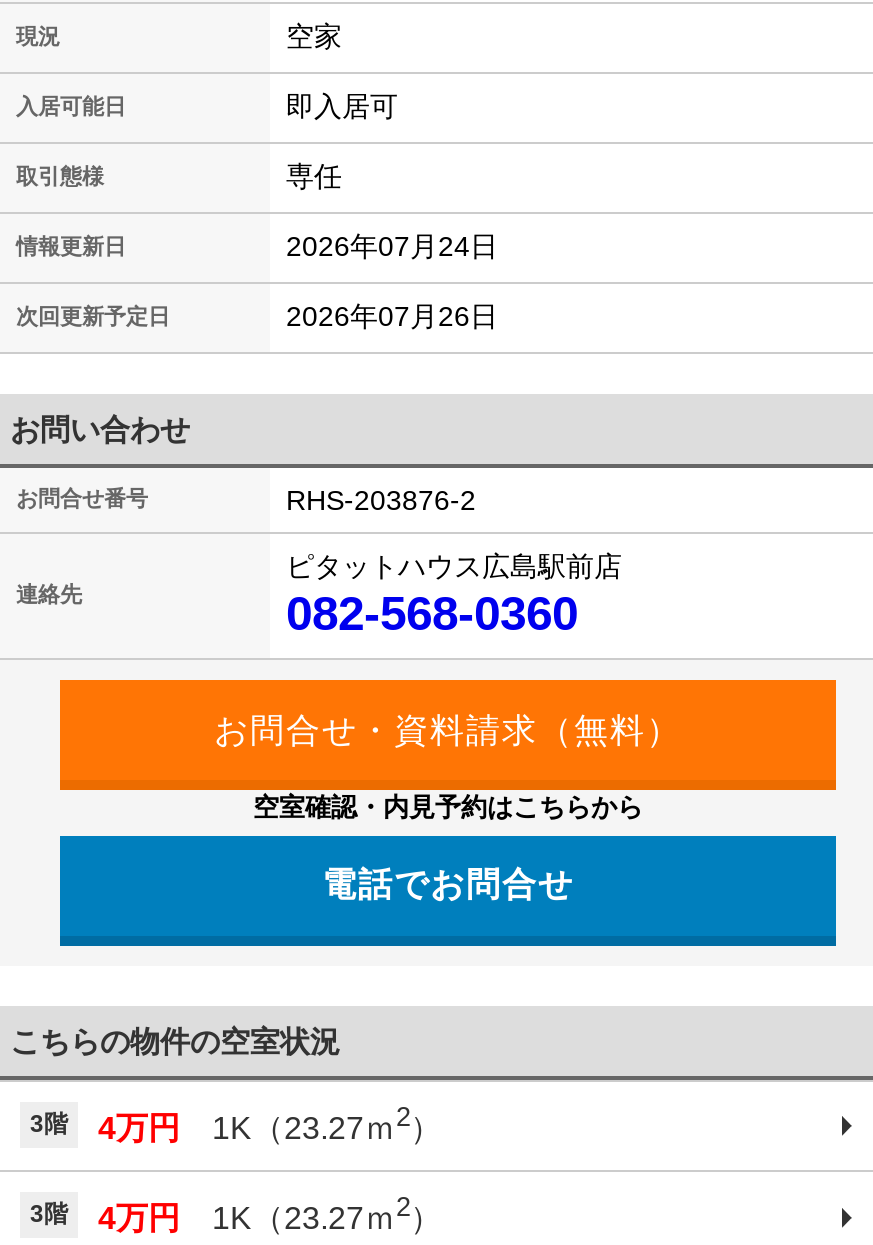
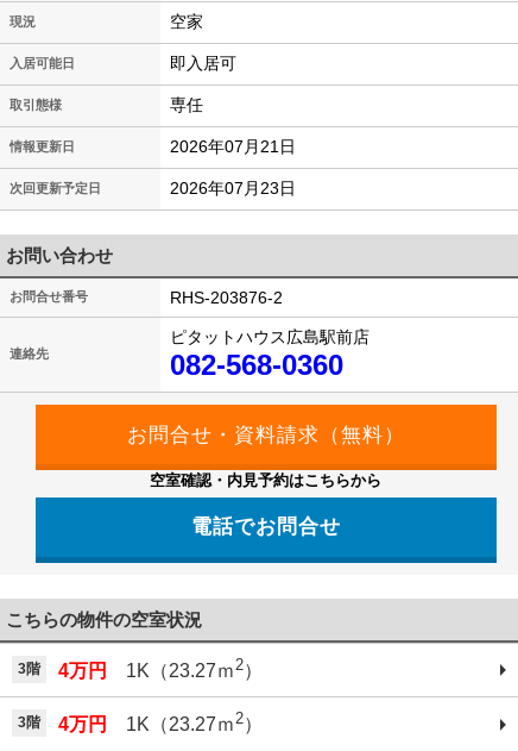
[286,230,498,262] 2026年07月24日 -> [170,137,296,156] 2026年07月21日
[286,300,498,332] 2026年07月26日 -> [170,179,296,198] 2026年07月23日

